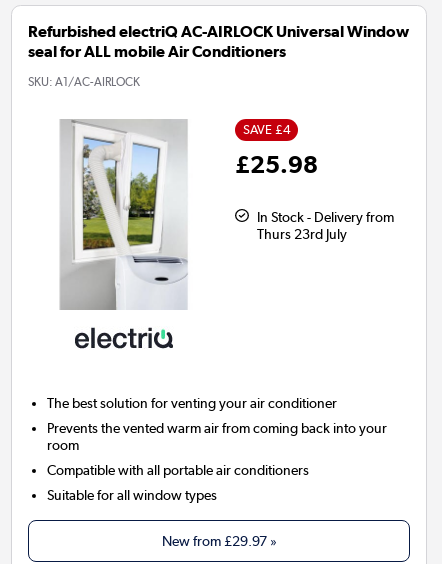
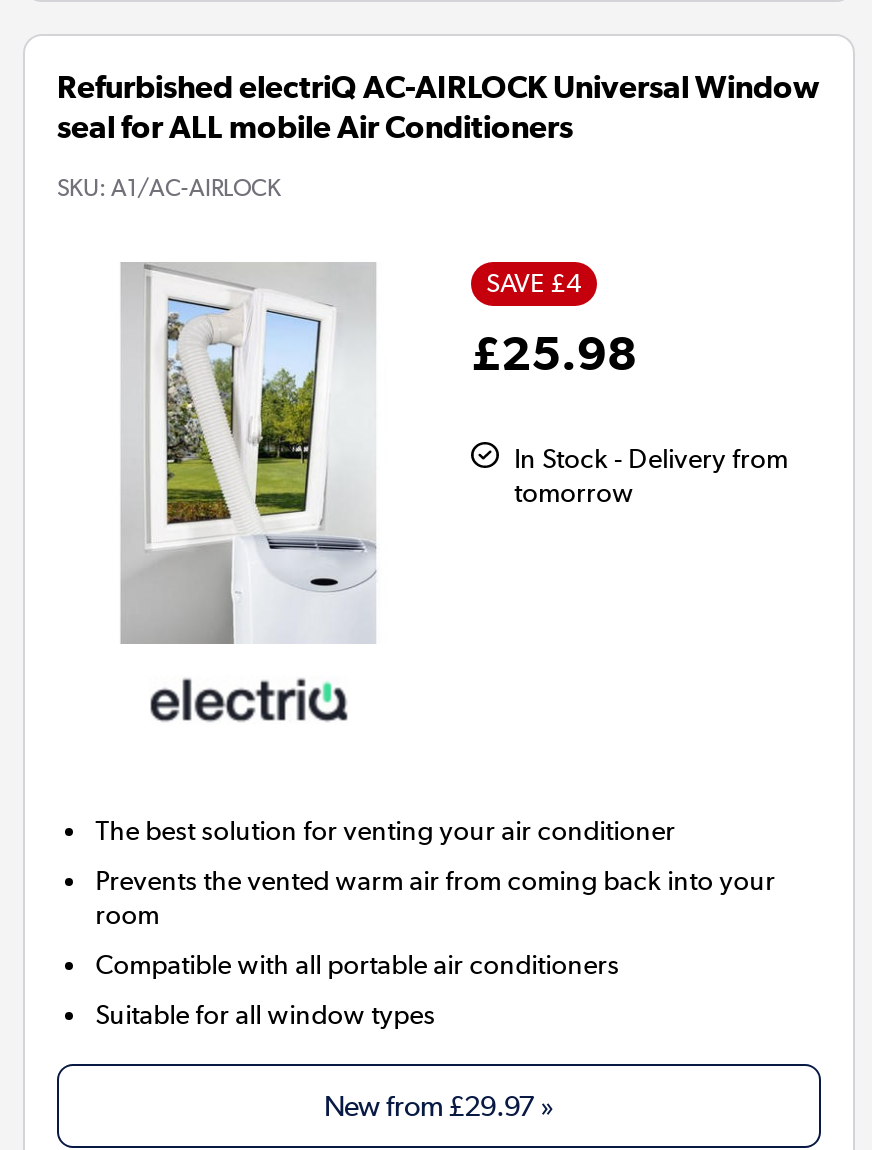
[257,226,347,242] Thurs 23rd July -> [514,475,634,507] tomorrow

